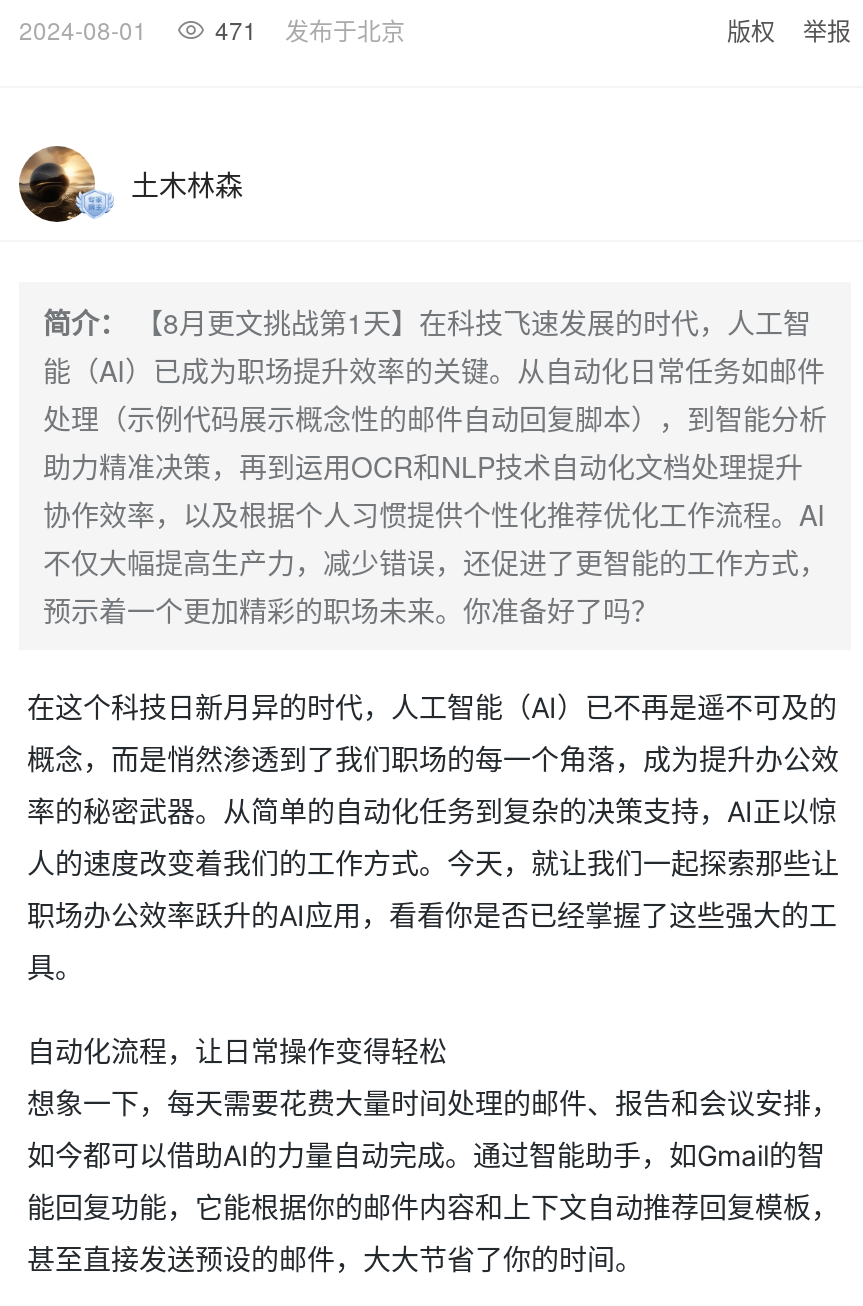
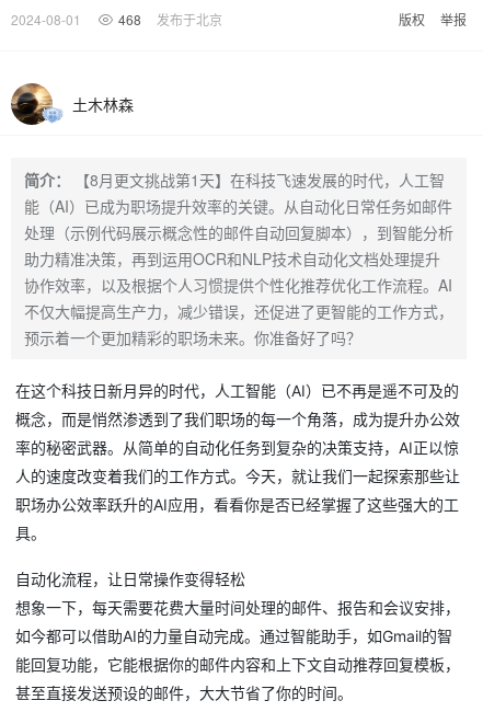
[19,12,405,46] 2024-08-01 471 发布于北京 -> [11,10,222,28] 2024-08-01 468 发布于北京

